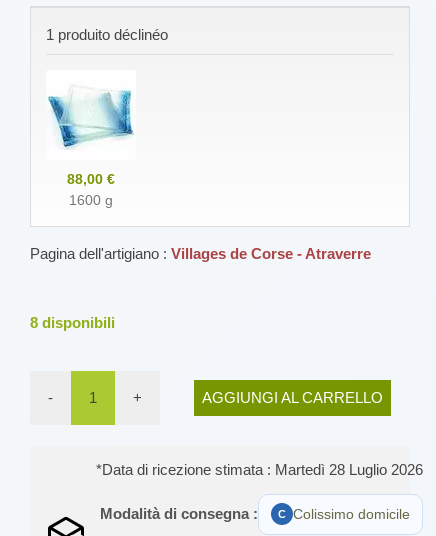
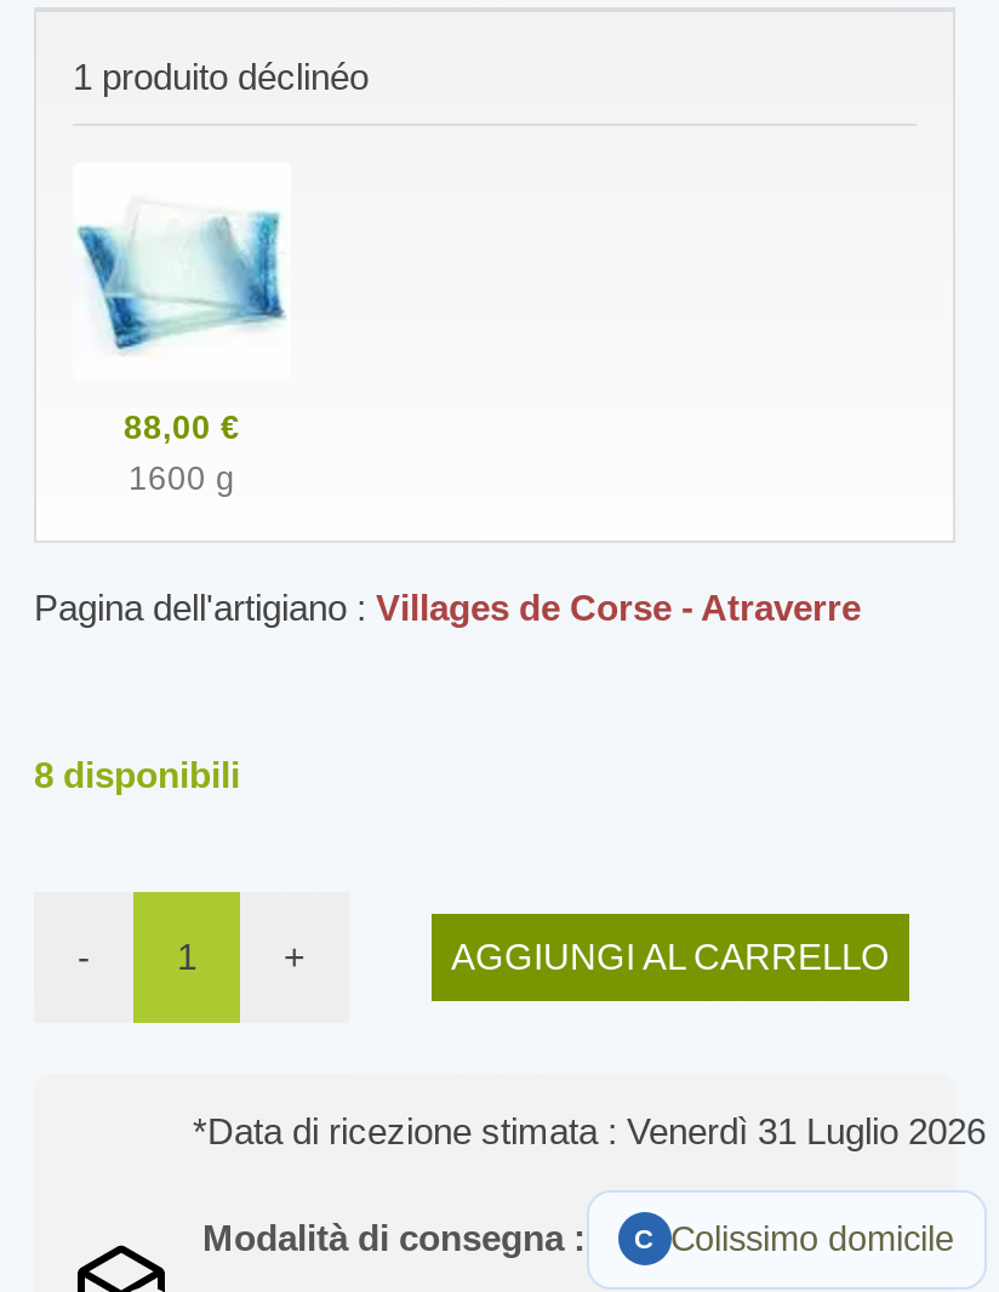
[95,461,422,478] *Data di ricezione stimata : Martedì 28 Luglio 2026 -> [193,1109,986,1151] *Data di ricezione stimata : Venerdì 31 Luglio 2026

